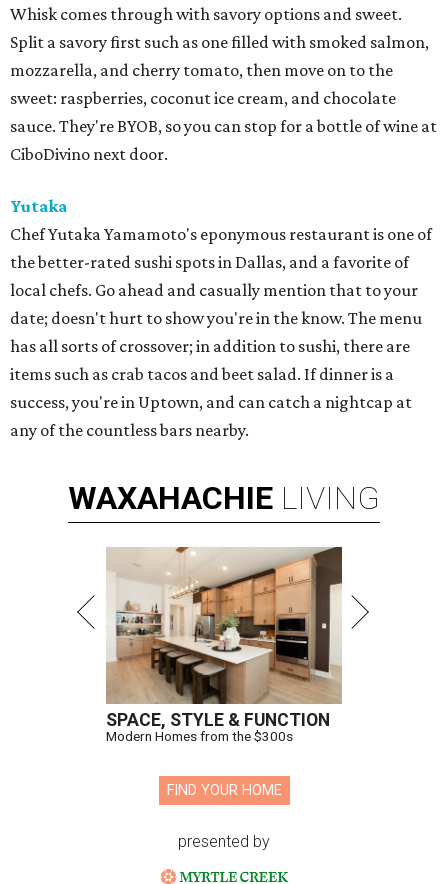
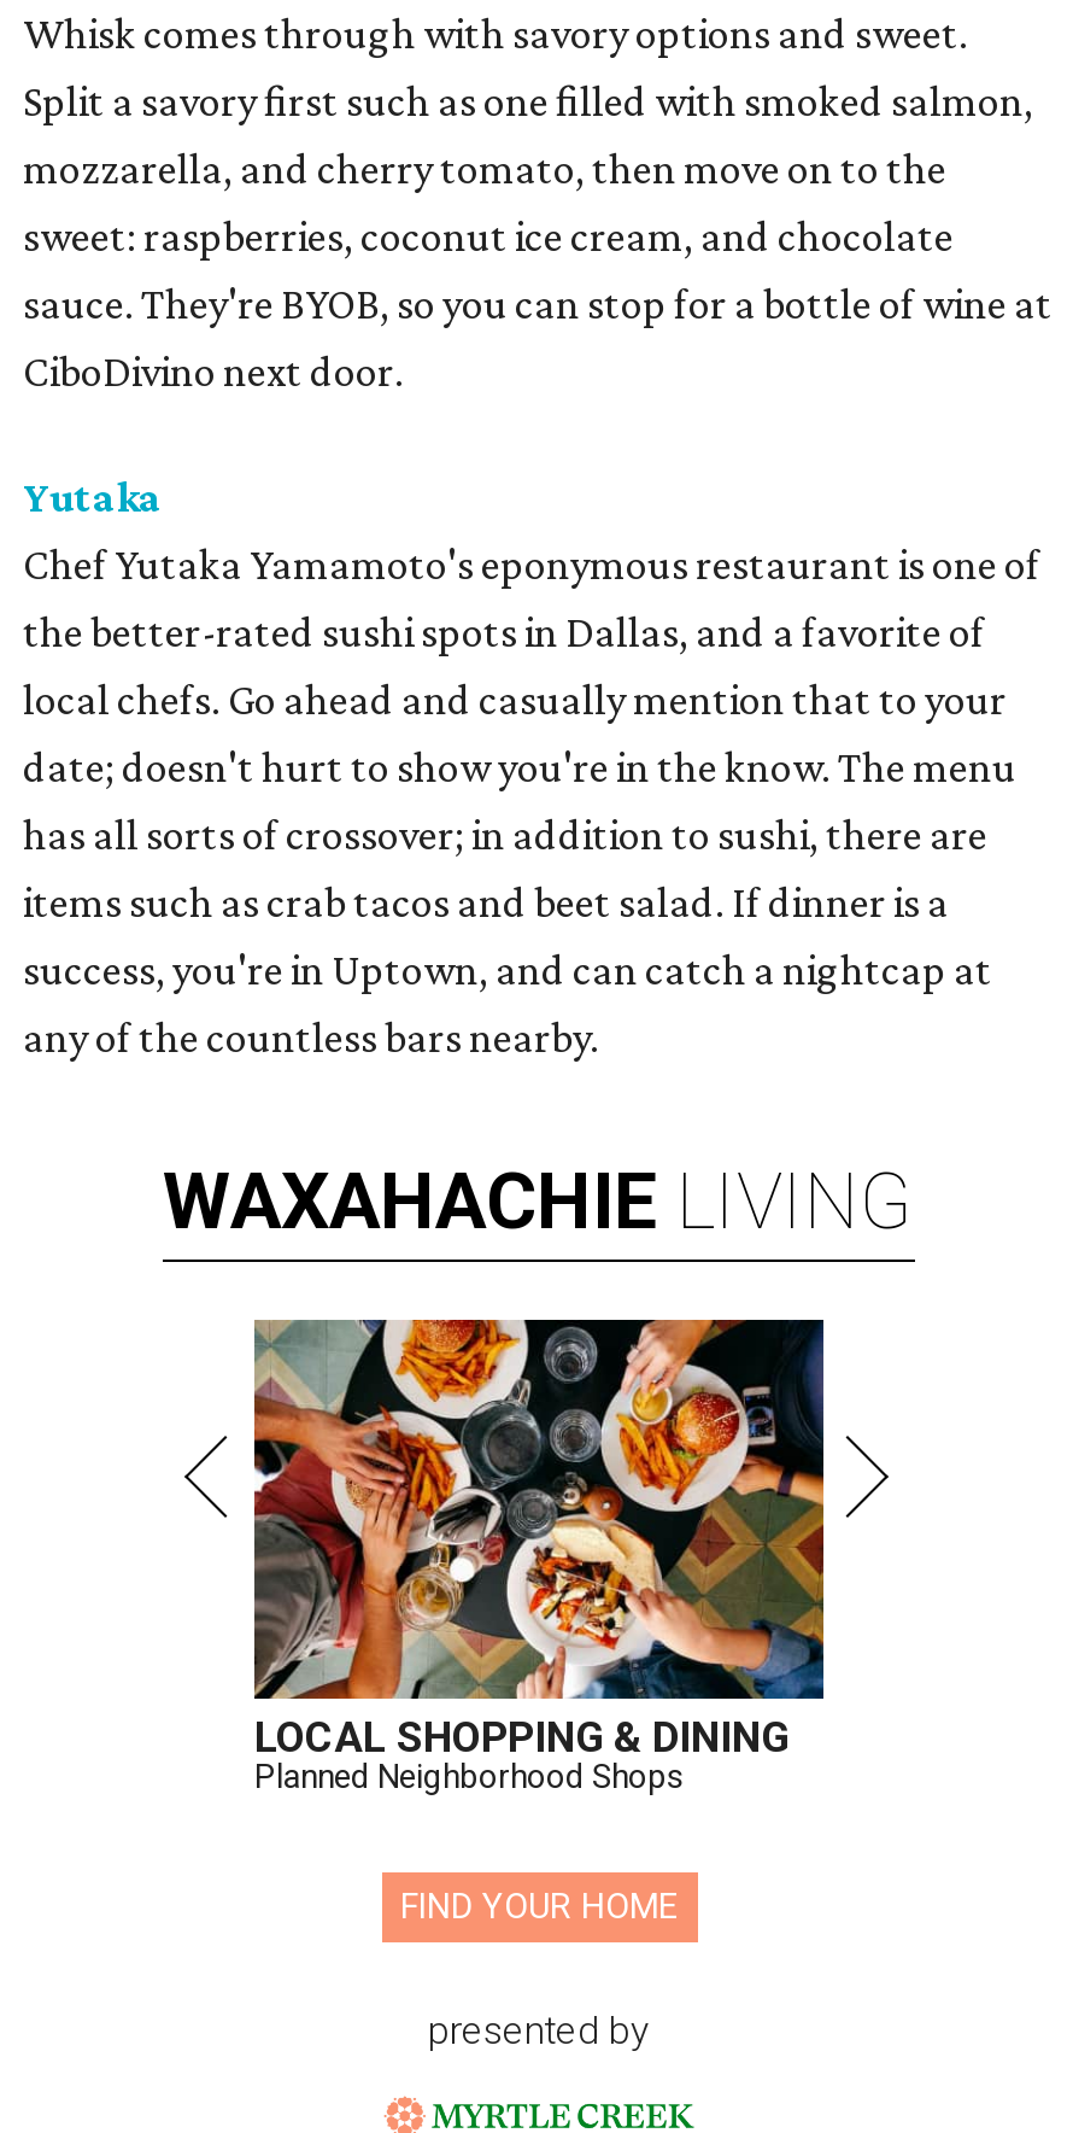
[106,546,342,744] [image] | SPACE, STYLE & FUNCTION | Modern Homes from the $300s -> [252,1317,826,1796] [image] | LOCAL SHOPPING & DINING | Planned Neighborhood Shops

